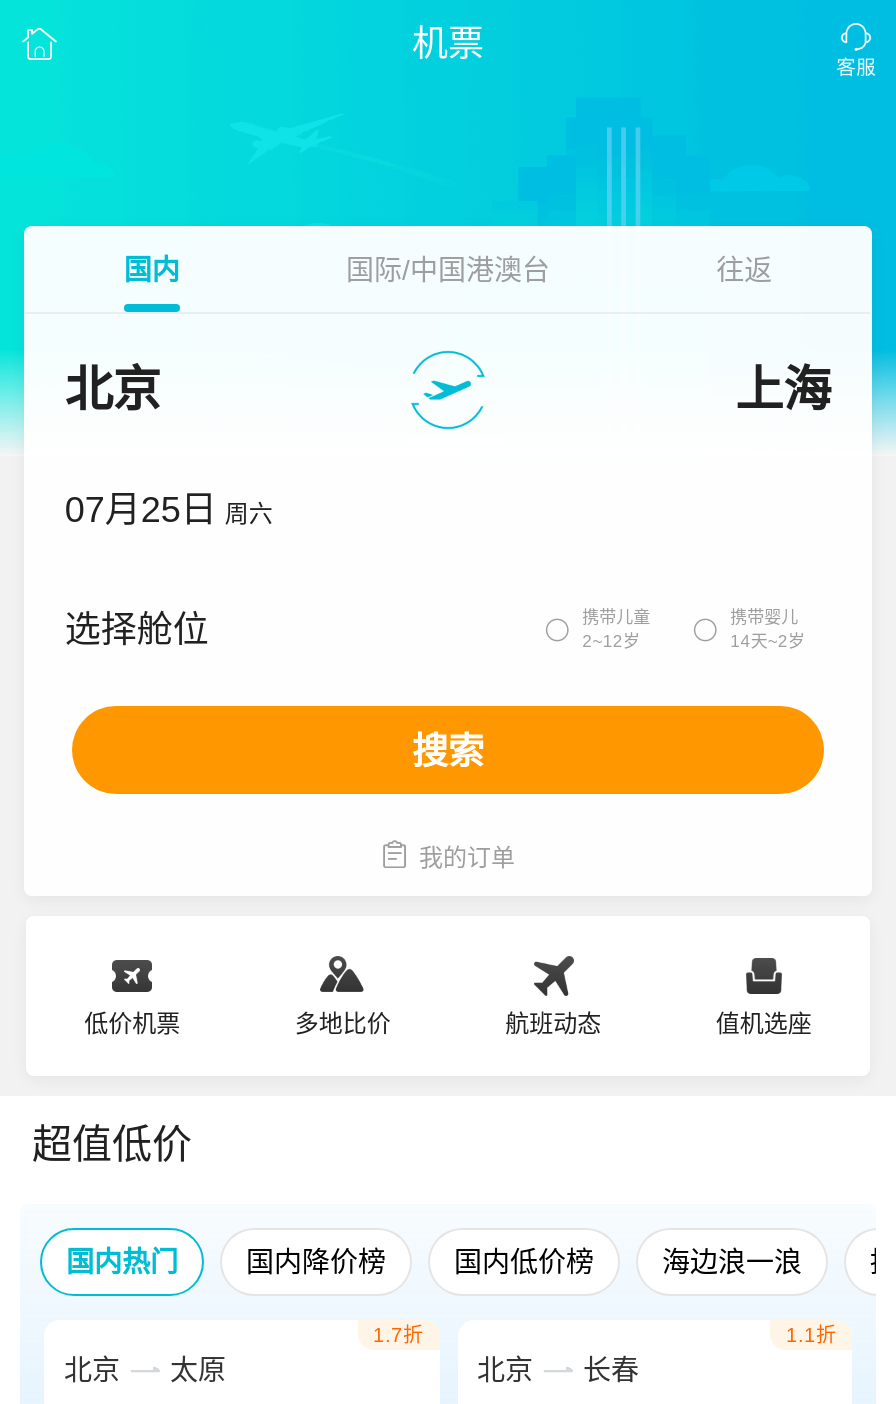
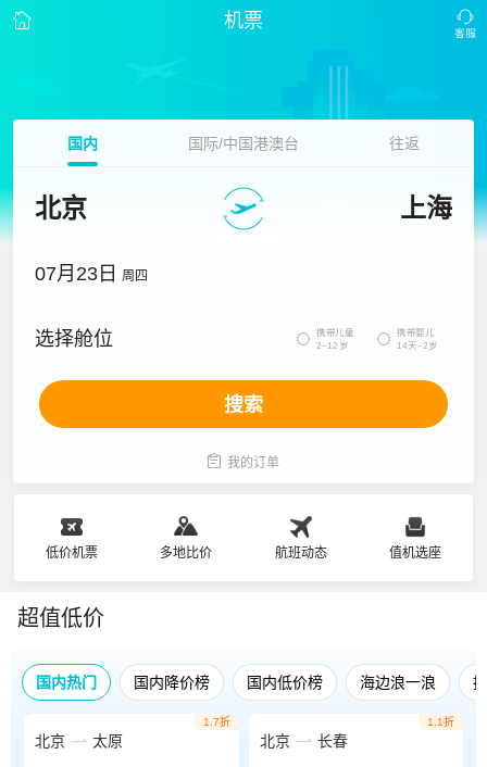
[65,490,273,530] 07月25日 周六 -> [35,263,148,285] 07月23日 周四

